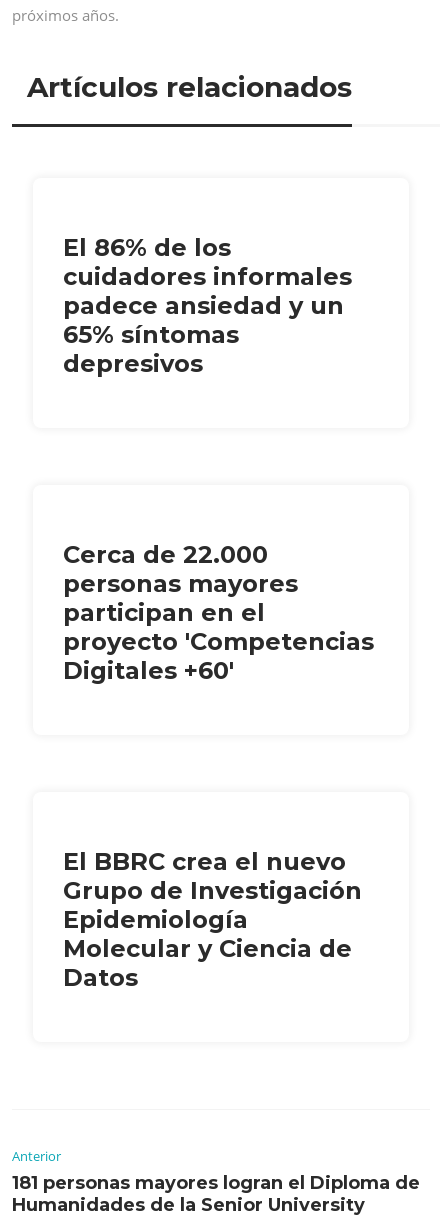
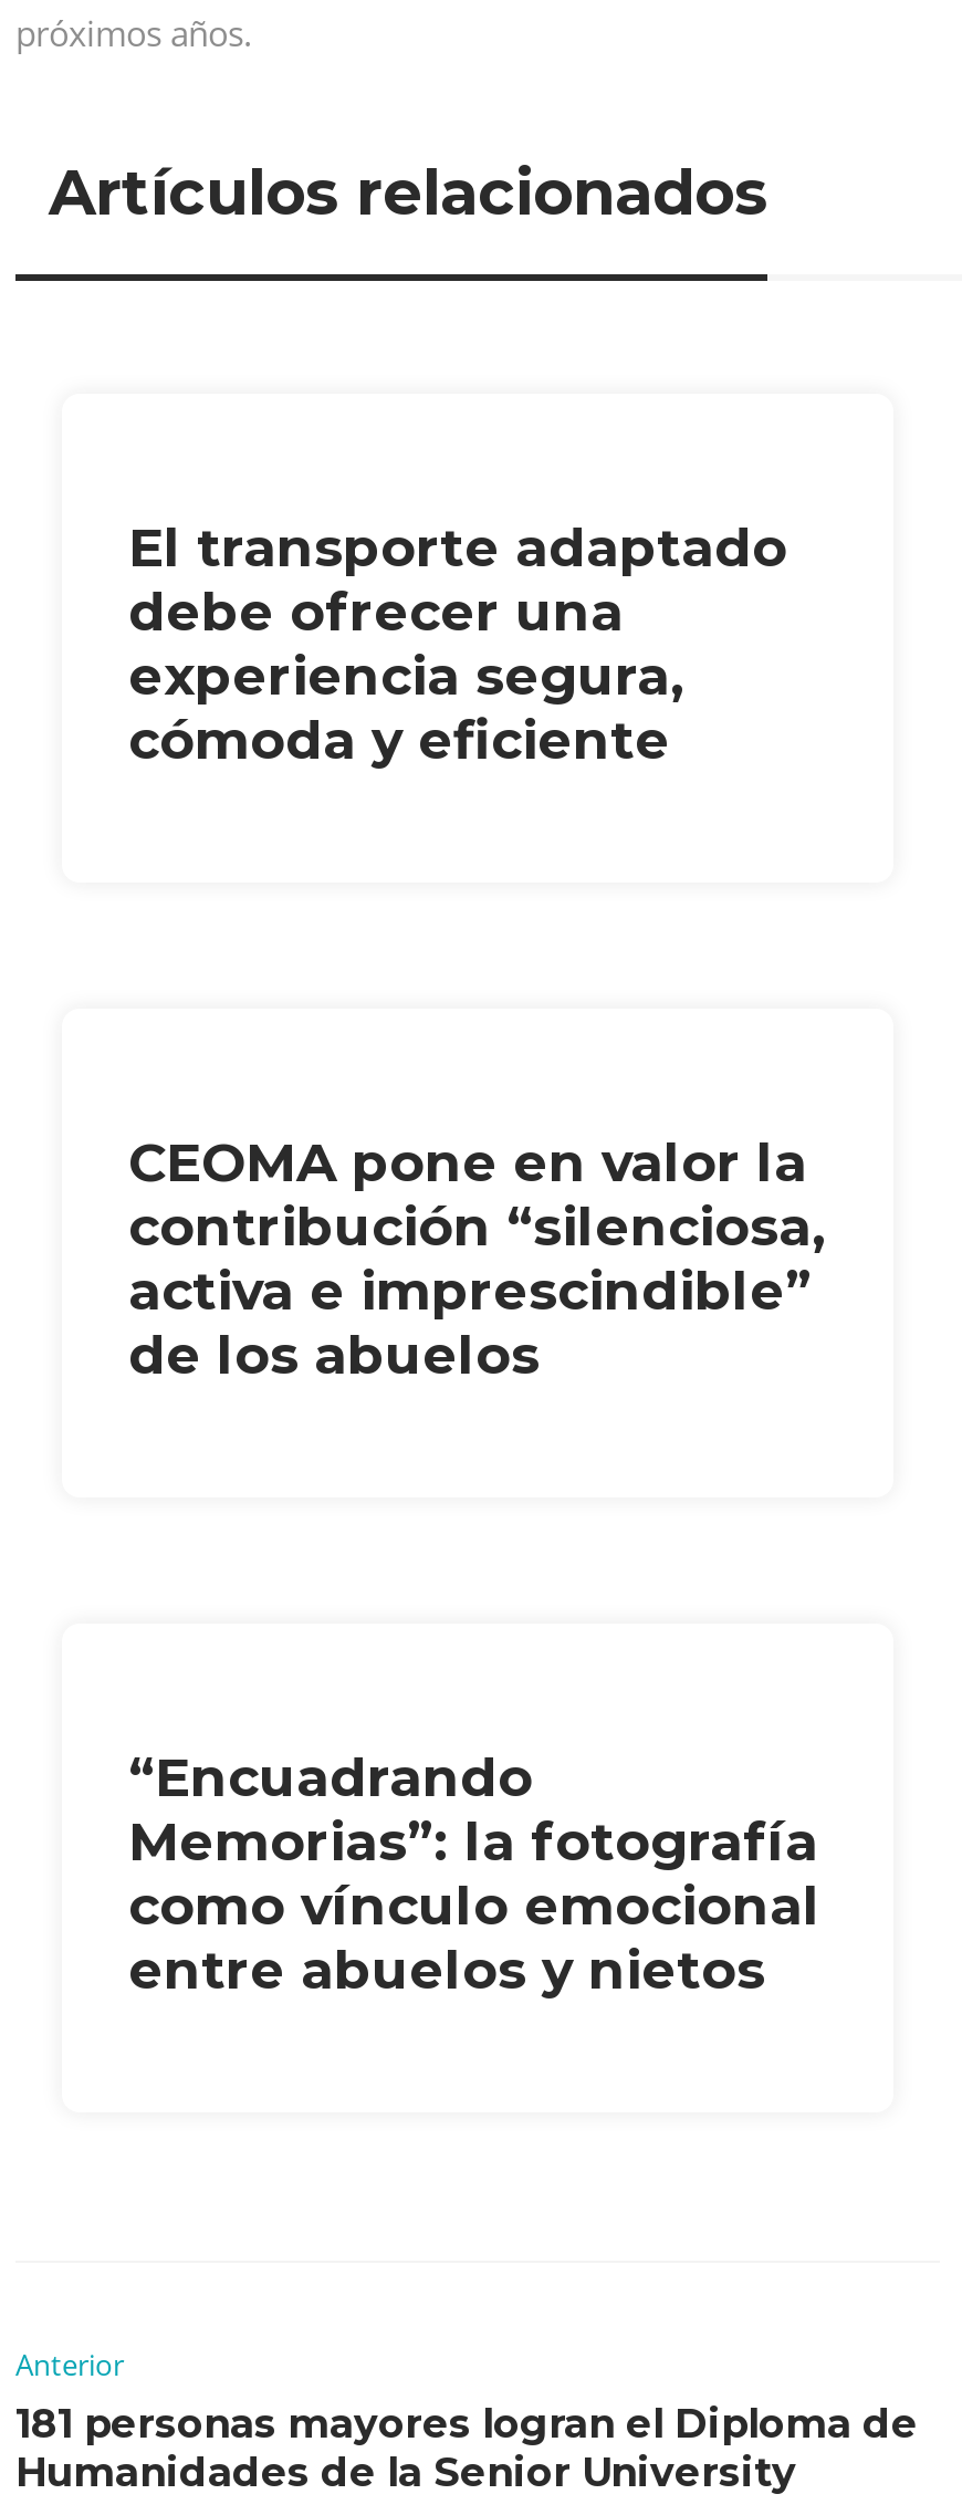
[63,233,352,378] El 86% de los | cuidadores informales | padece ansiedad y un | 65% síntomas | depresivos -> [128,515,787,772] El transporte adaptado | debe ofrecer una | experiencia segura, | cómoda y eficiente
[63,540,374,685] Cerca de 22.000 | personas mayores | participan en el | proyecto 'Competencias | Digitales +60' -> [128,1130,827,1387] CEOMA pone en valor la | contribución “silenciosa, | activa e imprescindible” | de los abuelos
[63,847,362,992] El BBRC crea el nuevo | Grupo de Investigación | Epidemiología | Molecular y Ciencia de | Datos -> [128,1745,820,2002] “Encuadrando | Memorias”: la fotografía | como vínculo emocional | entre abuelos y nietos

